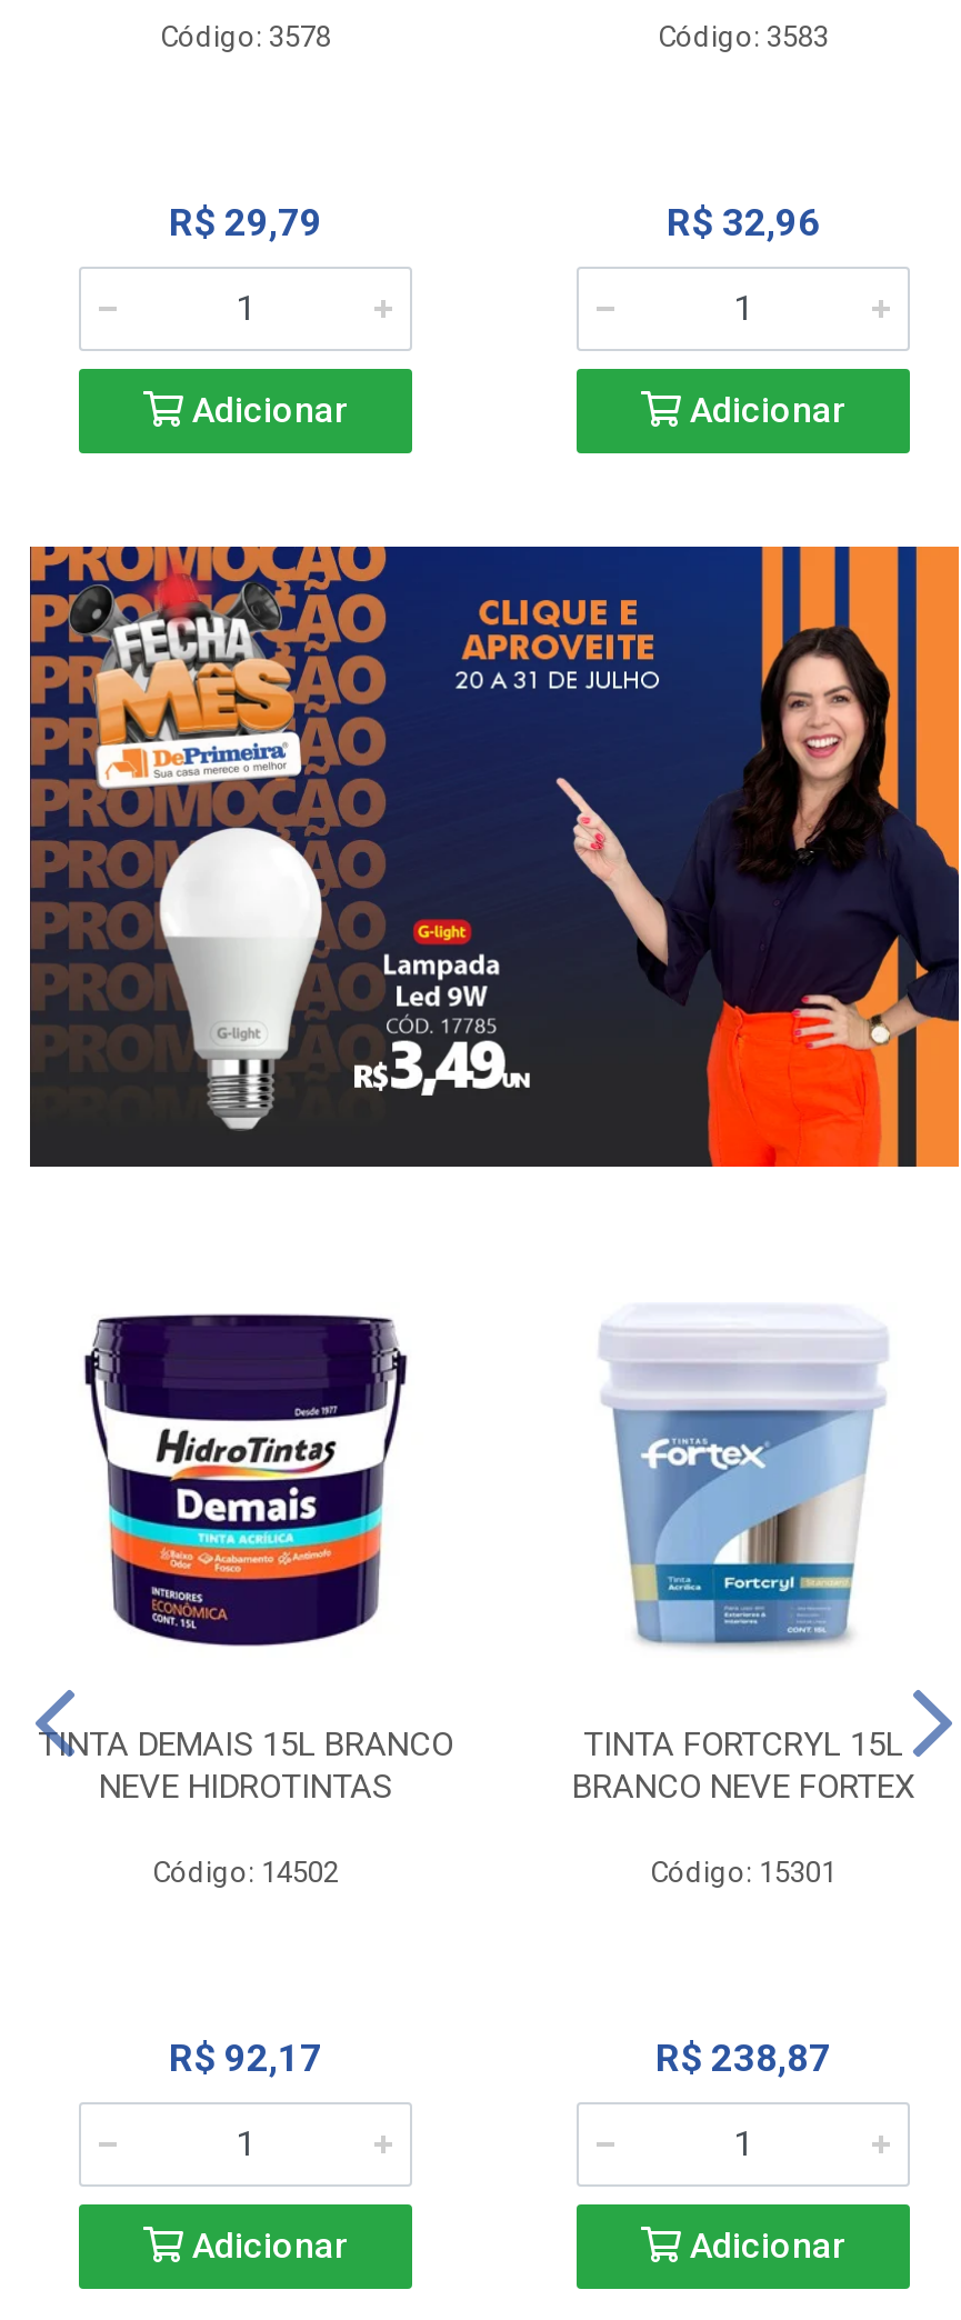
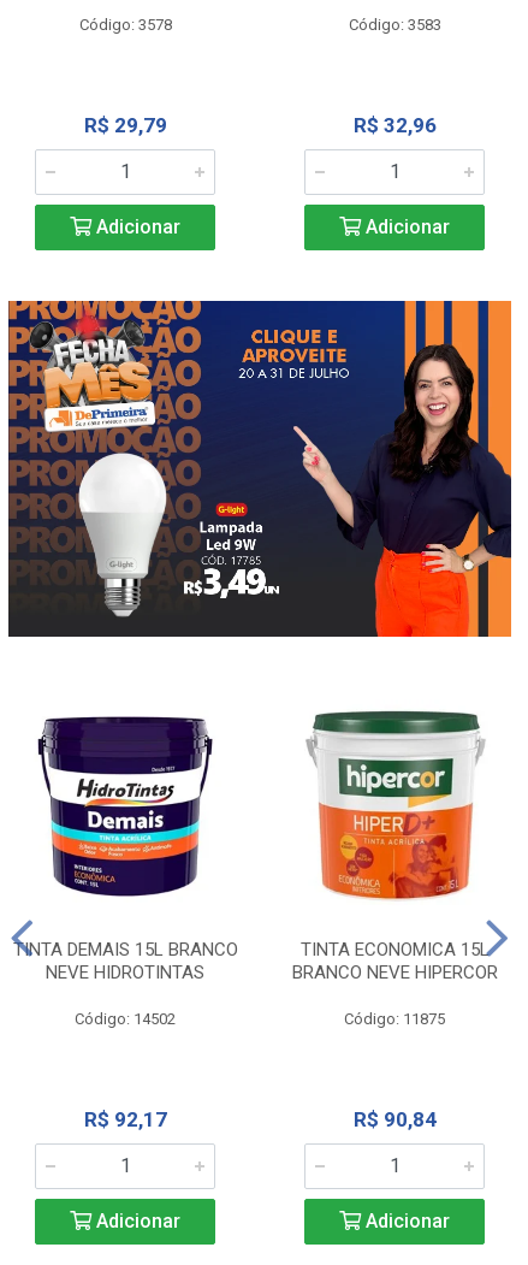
[581,1304,908,1764] [image] | TINTA FORTCRYL 15L -> [300,710,489,960] [image] | TINTA ECONOMICA 15L
[572,1766,914,1806] BRANCO NEVE FORTEX -> [292,961,497,983] BRANCO NEVE HIPERCOR
[650,1855,837,1888] Código: 15301 -> [344,1009,445,1028] Código: 11875
[655,2035,831,2079] R$ 238,87 -> [353,1107,436,1131] R$ 90,84

